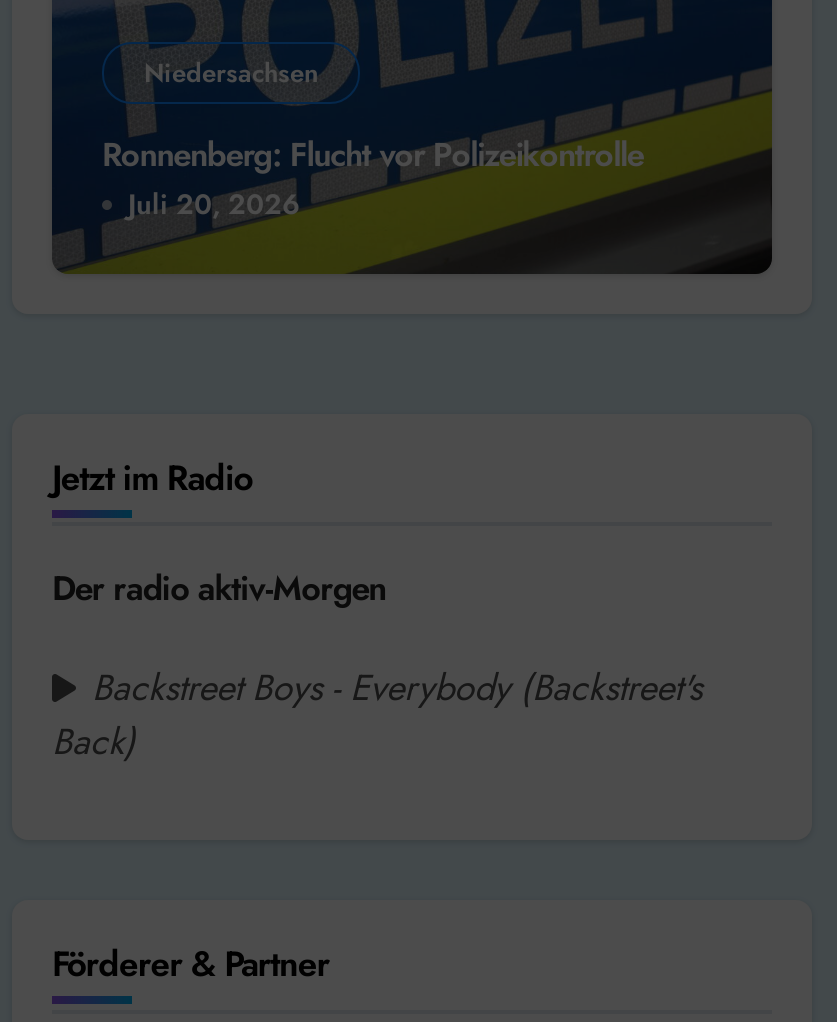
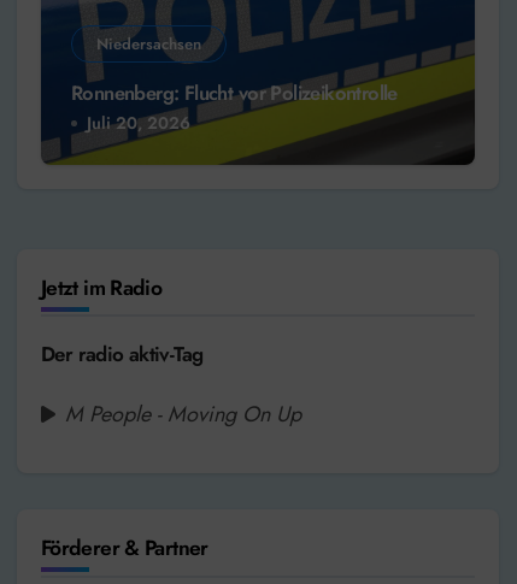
[52,565,387,613] Der radio aktiv-Morgen -> [41,340,203,369] Der radio aktiv-Tag
[52,663,702,769] Backstreet Boys - Everybody (Backstreet's | Back) -> [65,399,301,430] M People - Moving On Up

